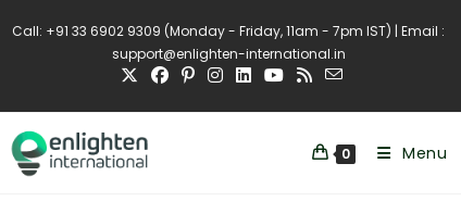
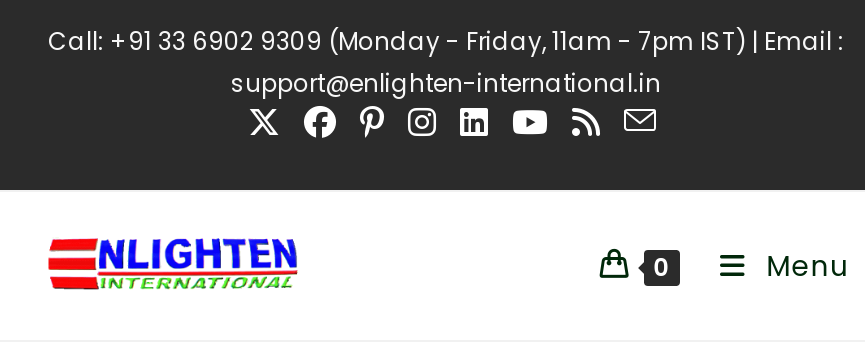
[11,129,149,177] [image] -> [46,226,298,308] [image]

